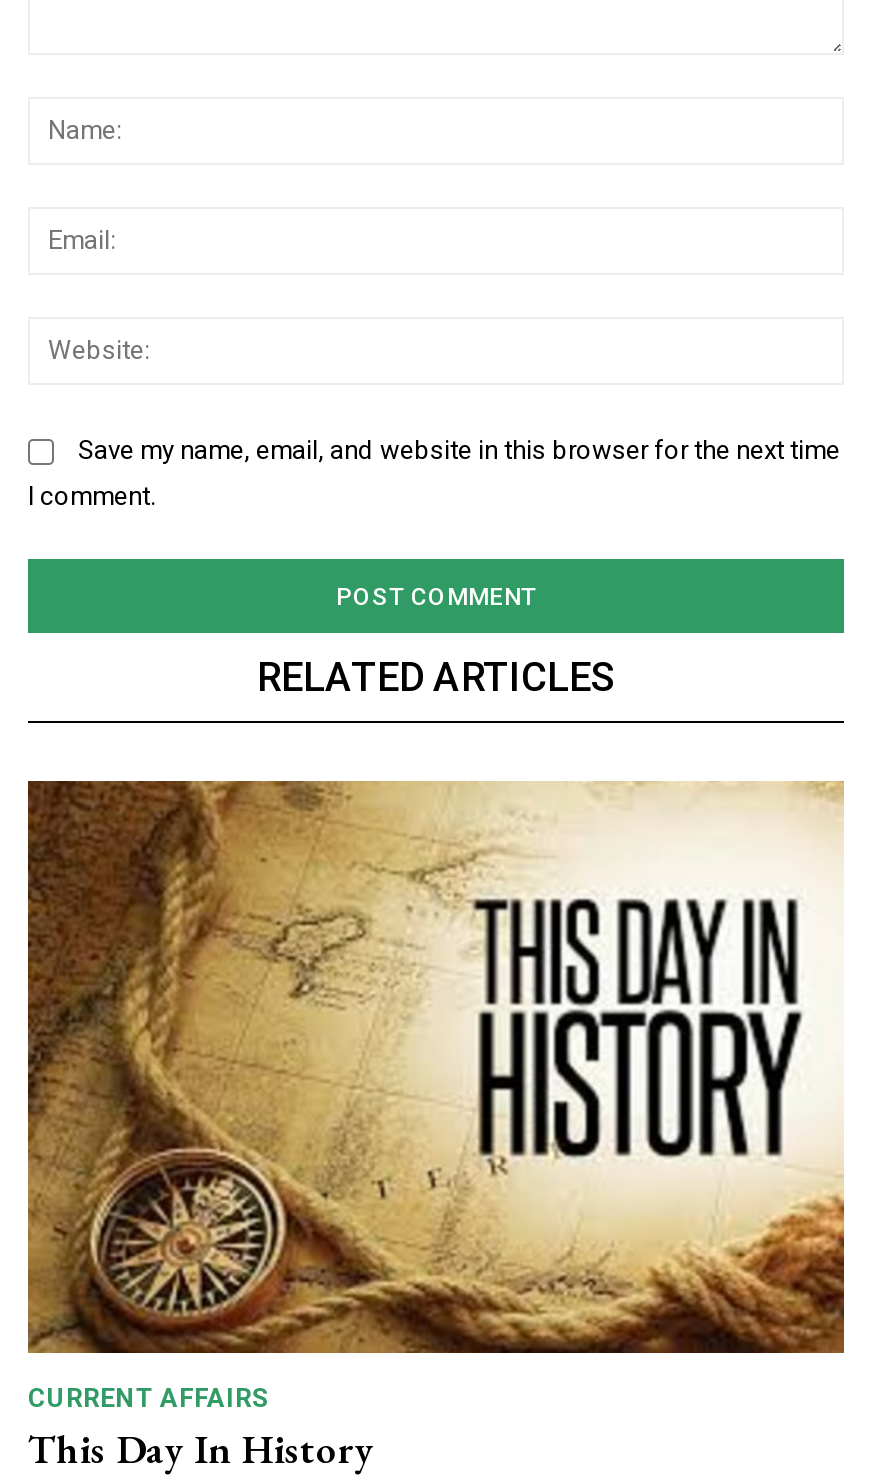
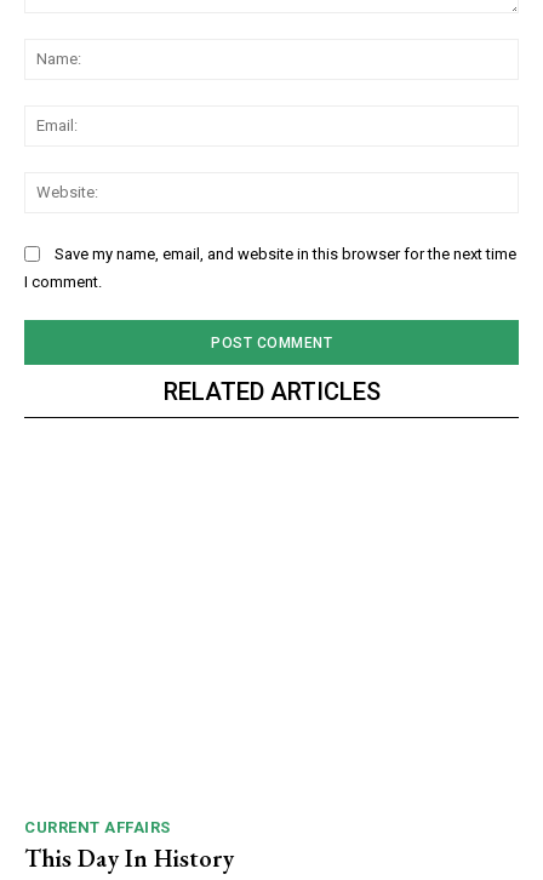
[26,778,846,1356] [image] -> none

